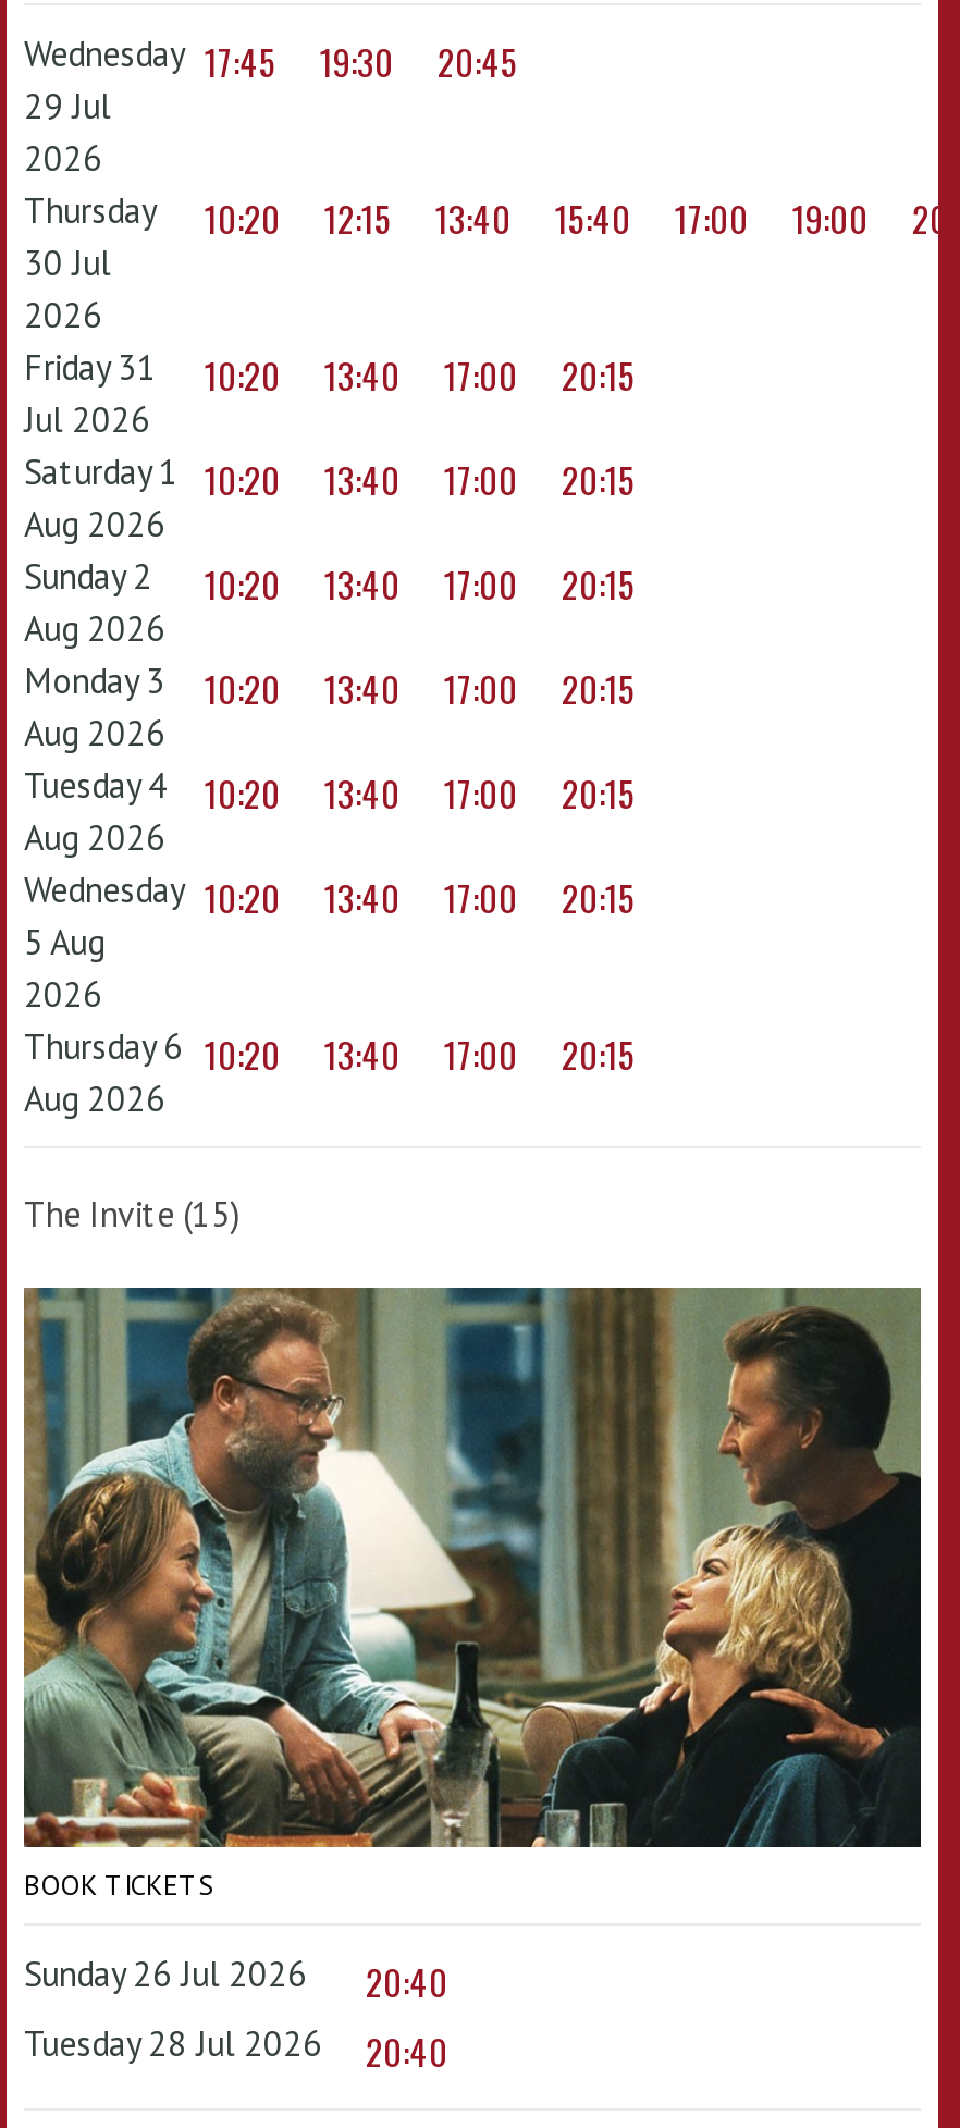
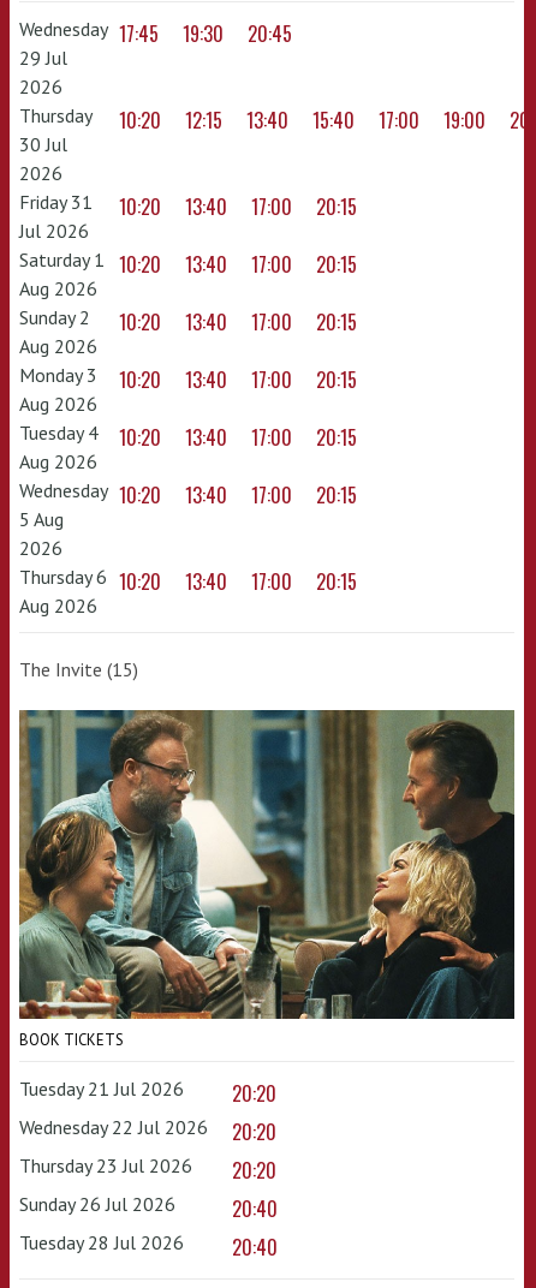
none -> [19,1077,276,1185] Tuesday 21 Jul 2026 | 20:20 | Wednesday 22 Jul 2026 | 20:20 | Thursday 23 Jul 2026 | 20:20

